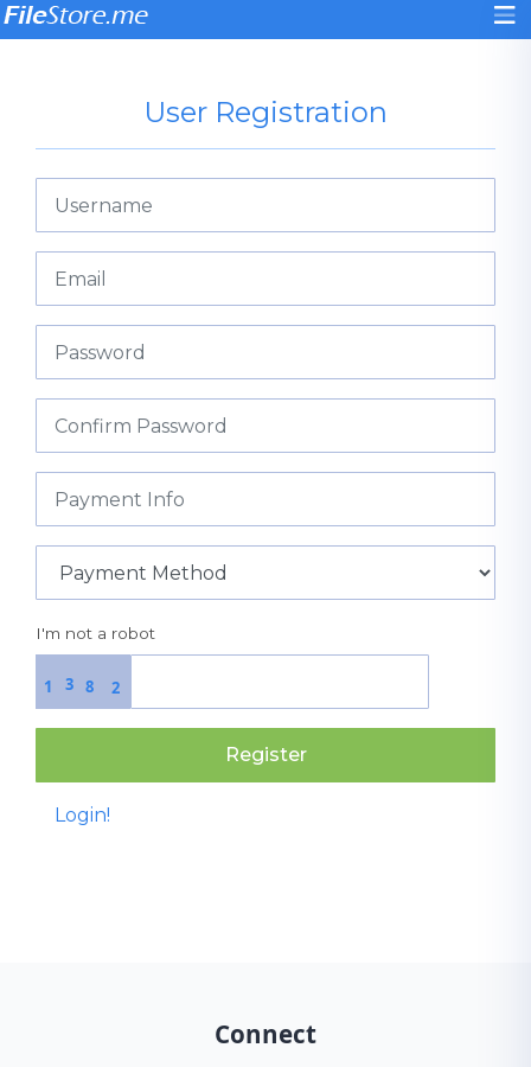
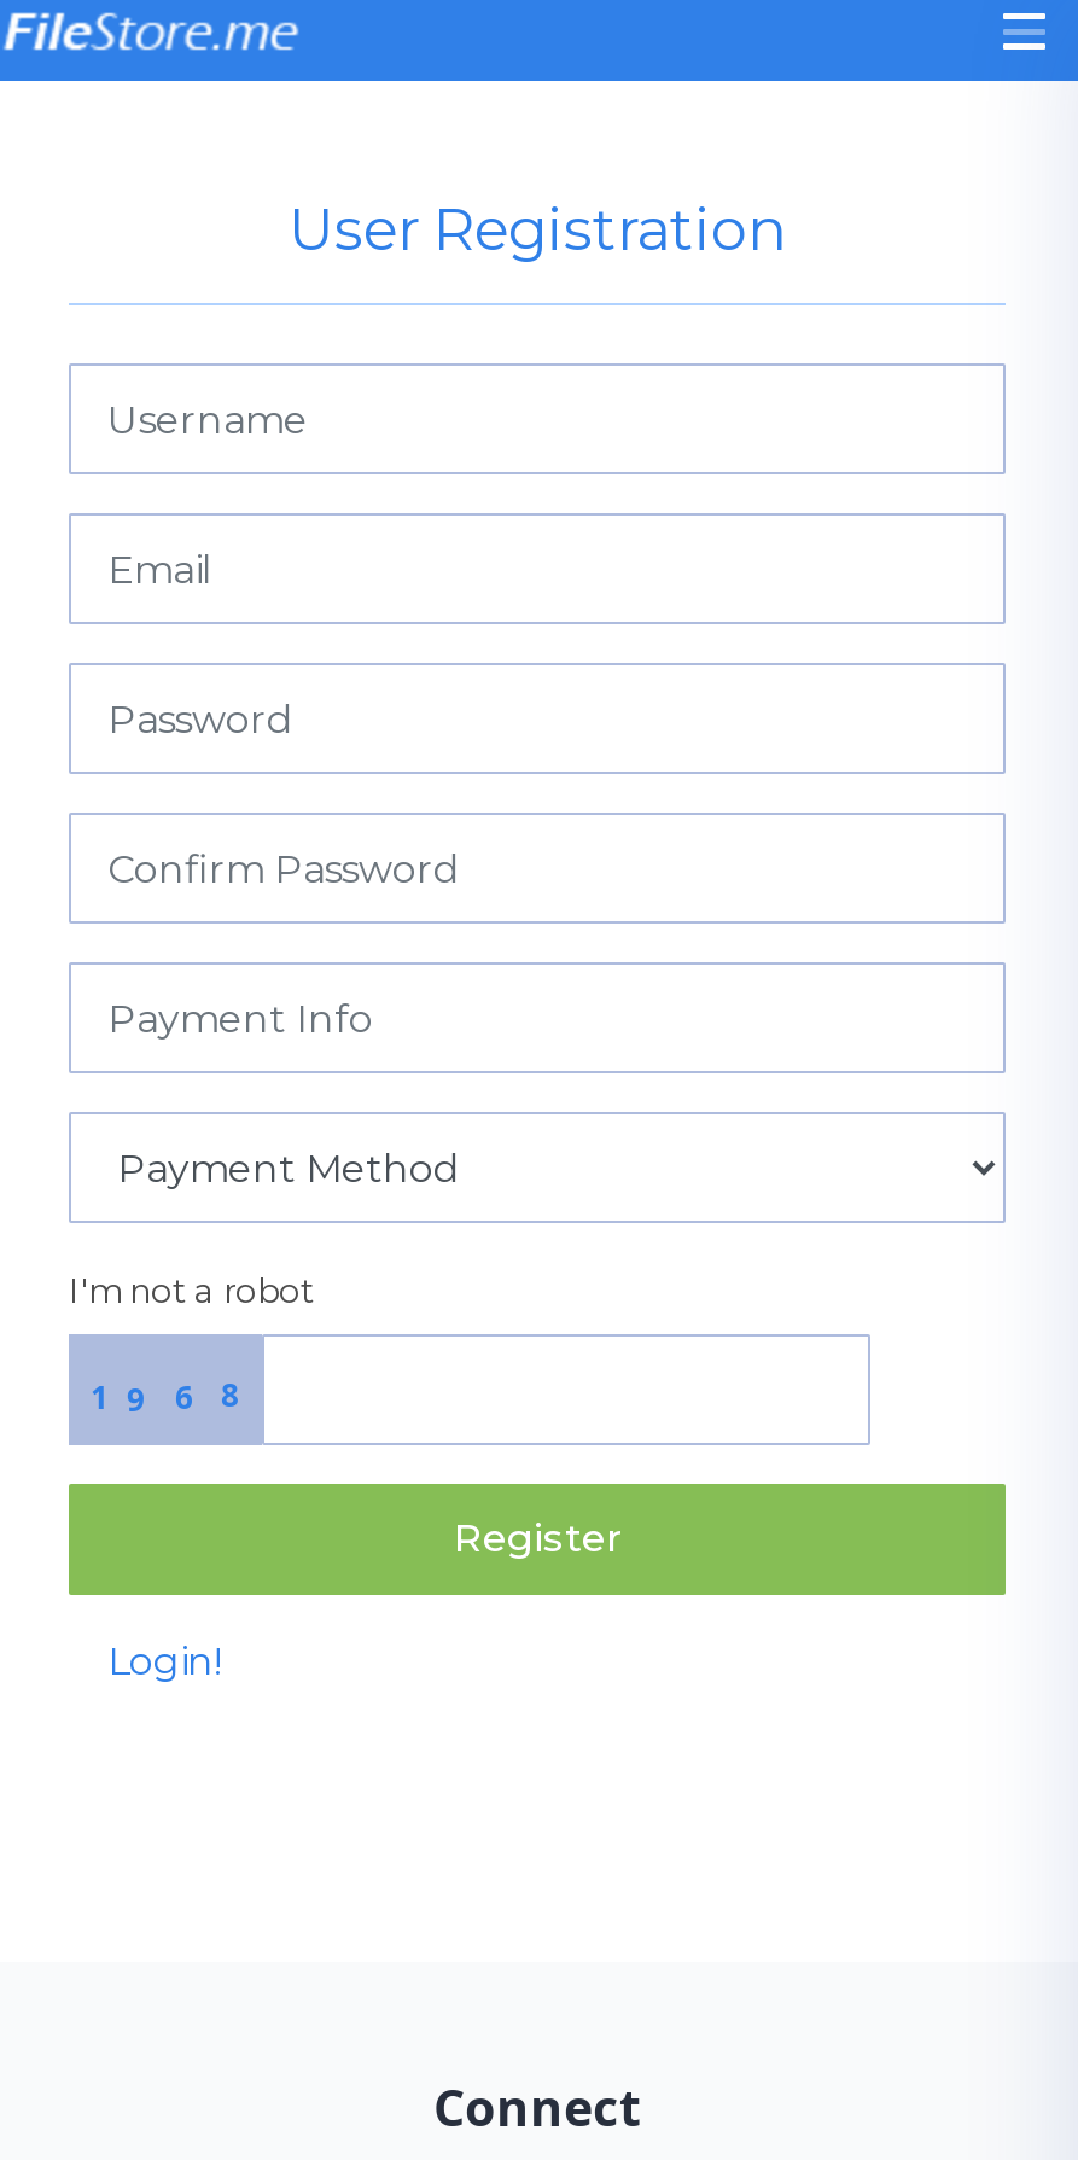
[44,673,73,697] 3 | 1 -> [127,1378,144,1421] 9
[111,677,120,698] 2 -> [91,1375,192,1419] 1 | 6

